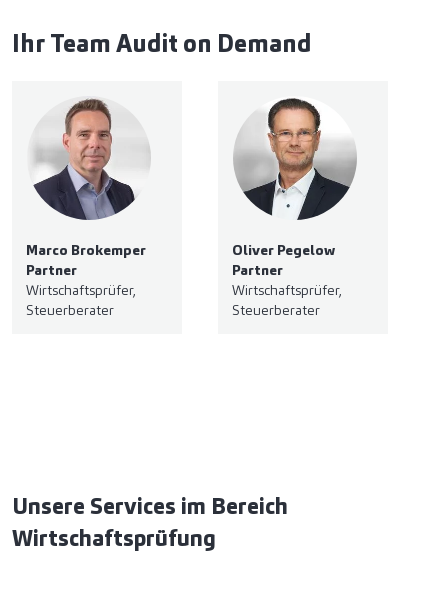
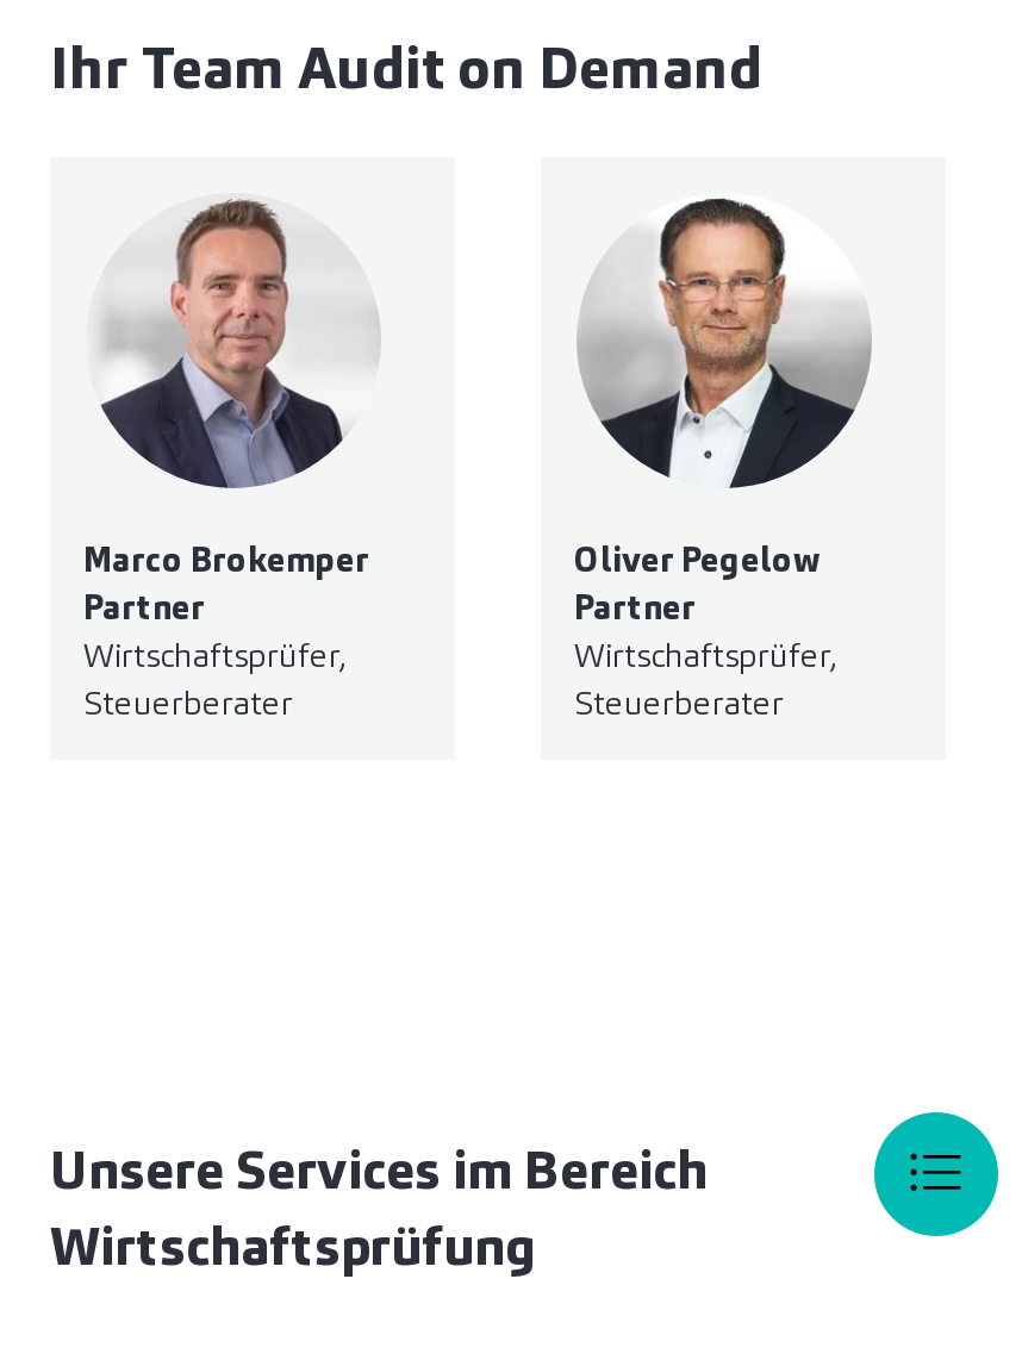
none -> [872,1110,1001,1239] [image]

